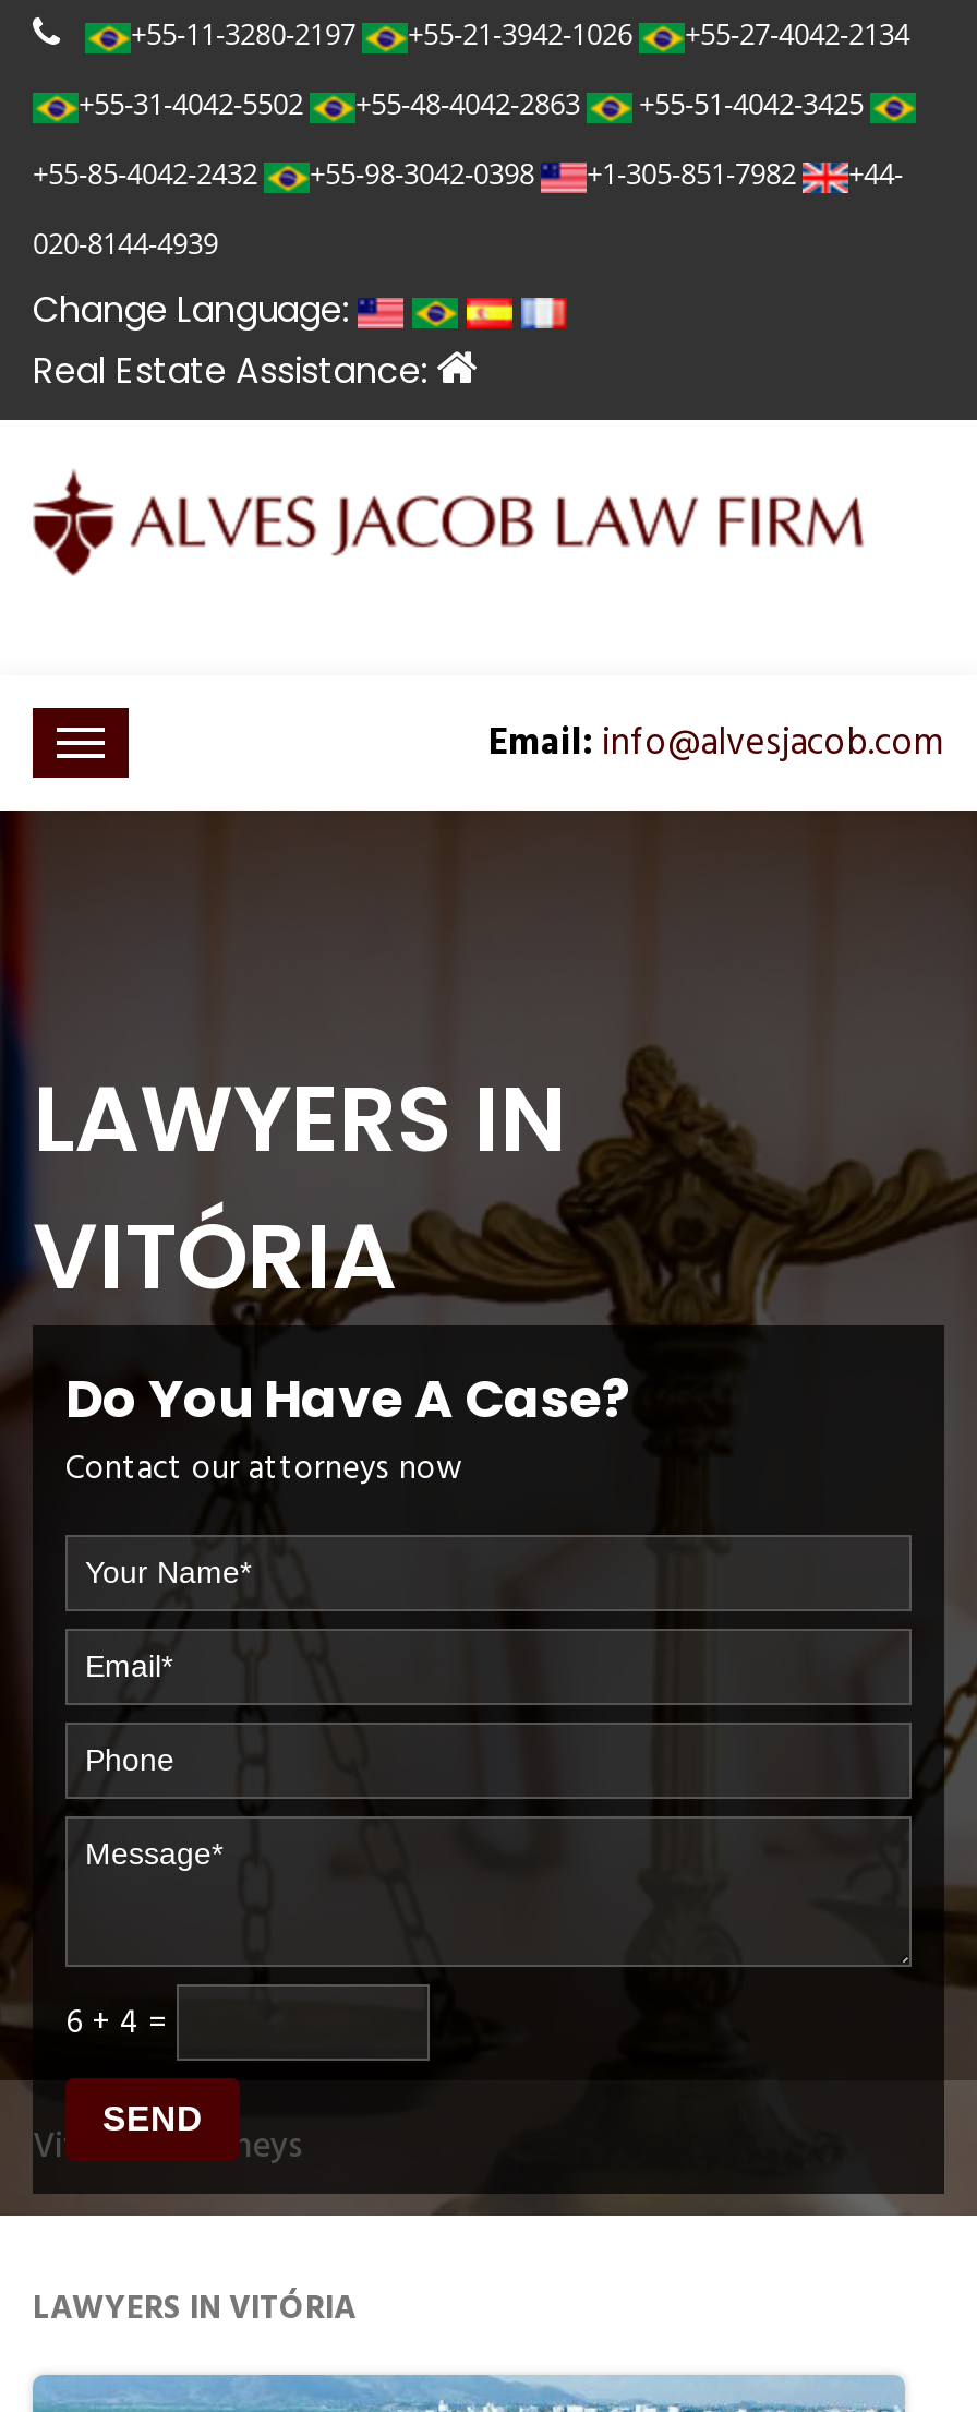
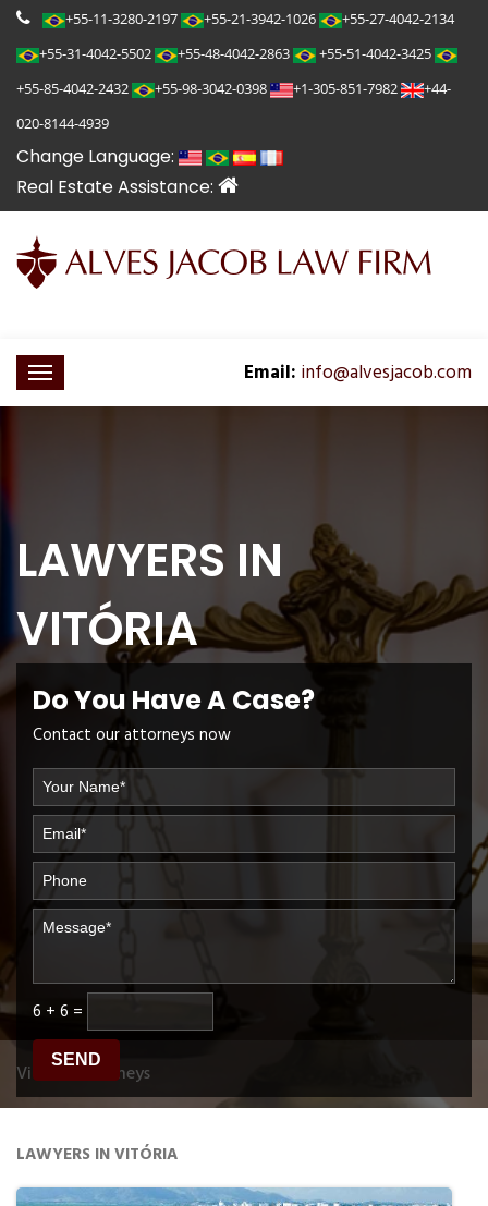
[65,1997,168,2050] 6 + 4 = -> [33,999,83,1025] 6 + 6 =

